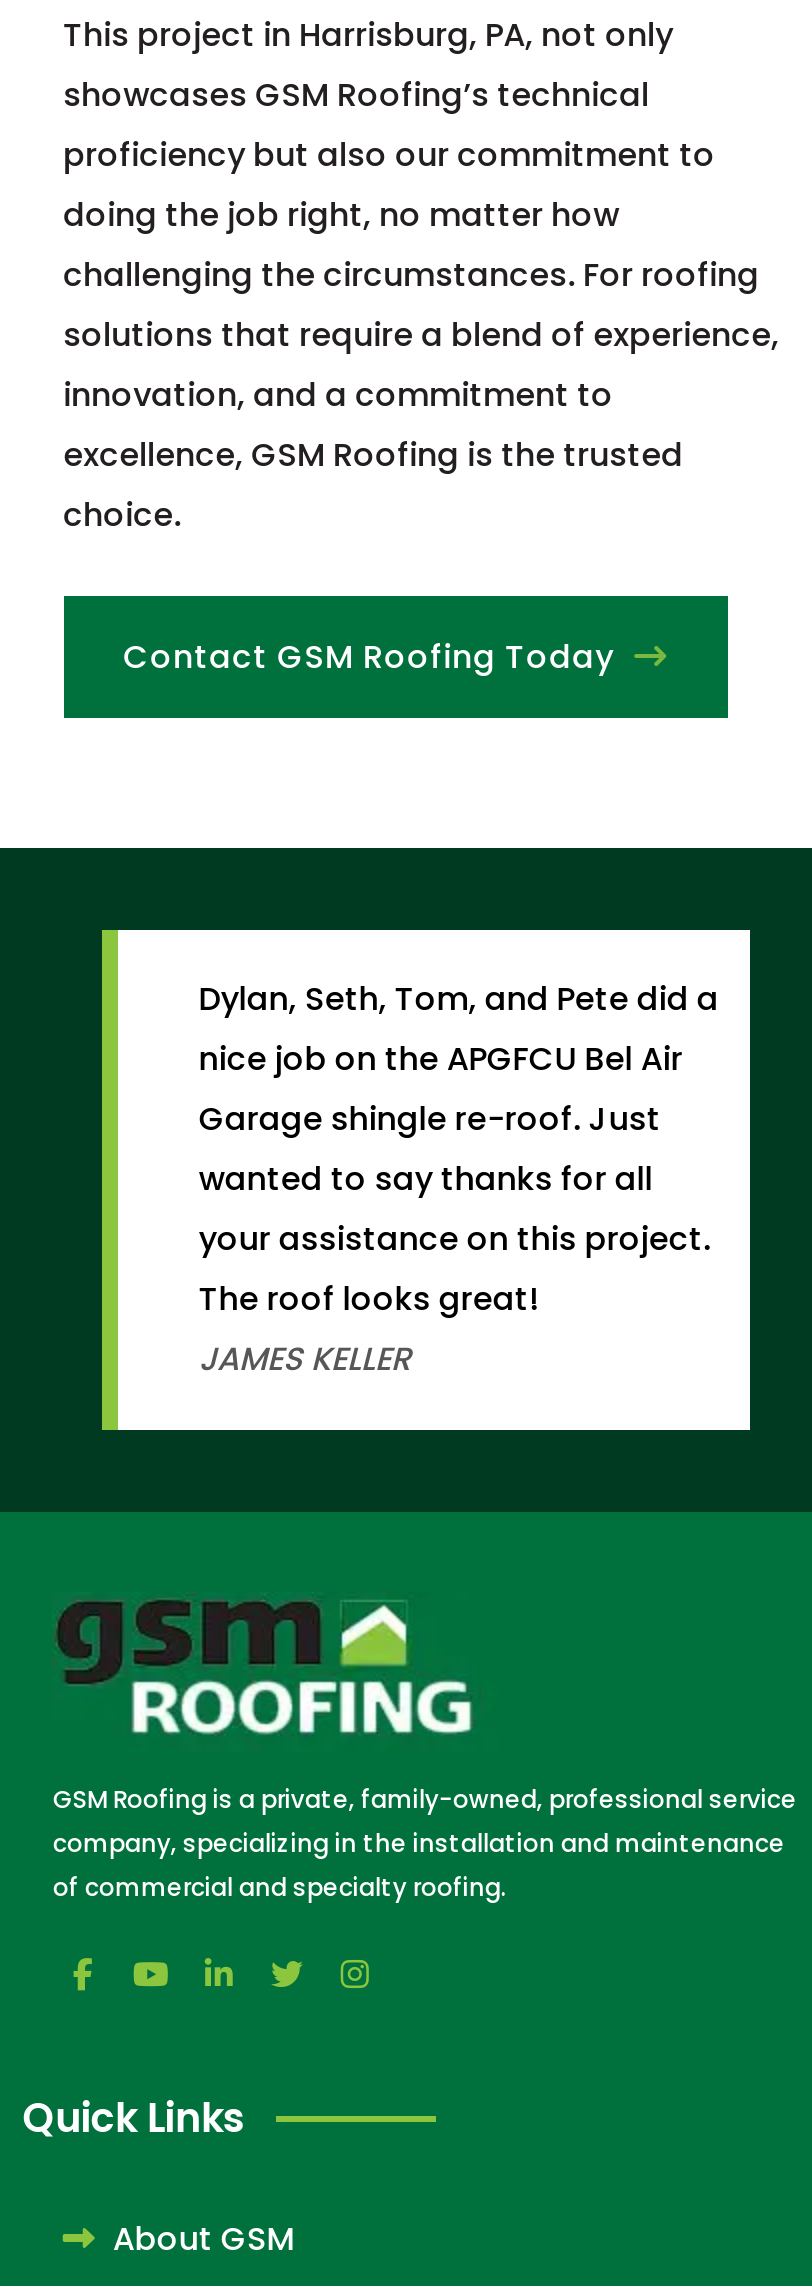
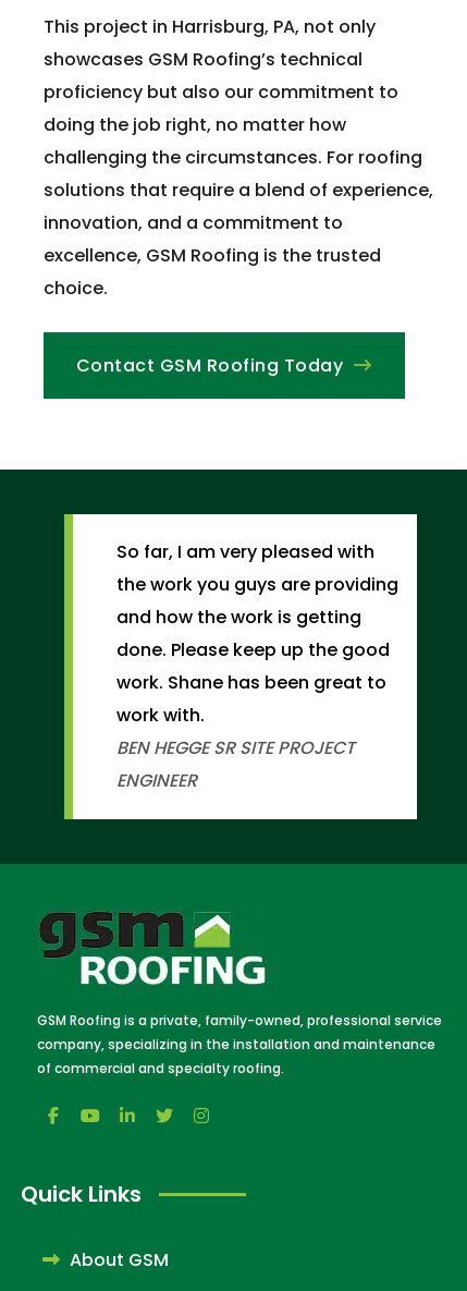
[199,976,719,1382] Dylan, Seth, Tom, and Pete did a | nice job on the APGFCU Bel Air | Garage shingle re-roof. Just | wanted to say thanks for all | your assistance on this project. | The roof looks great! | JAMES KELLER -> [117,539,399,793] So far, I am very pleased with | the work you guys are providing | and how the work is getting | done. Please keep up the good | work. Shane has been great to | work with. | BEN HEGGESR SITE PROJECT | ENGINEER

